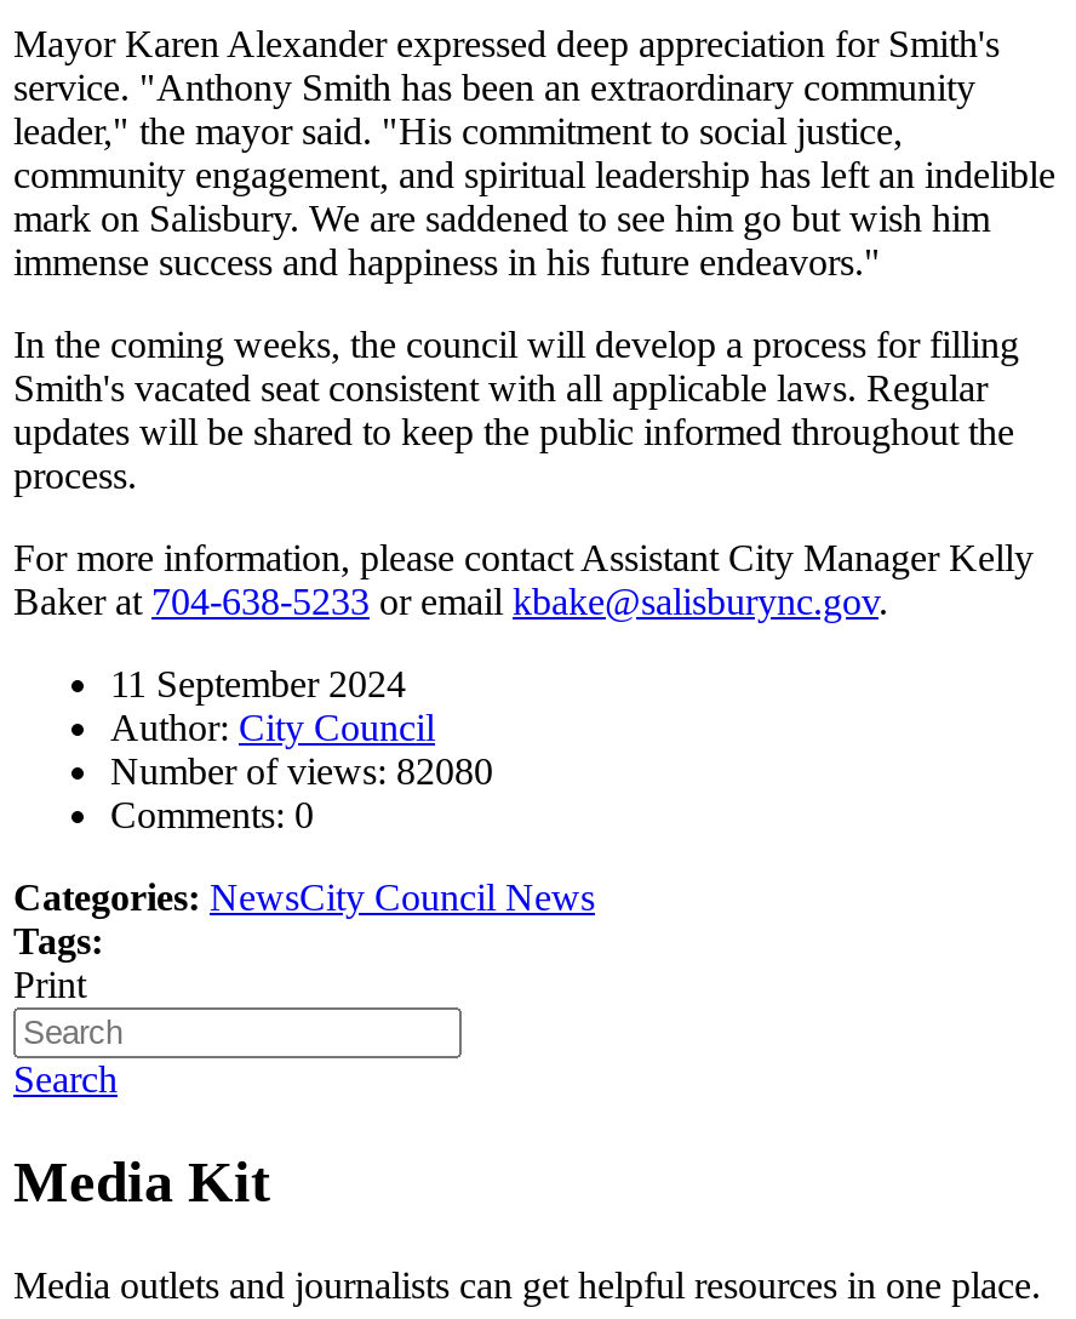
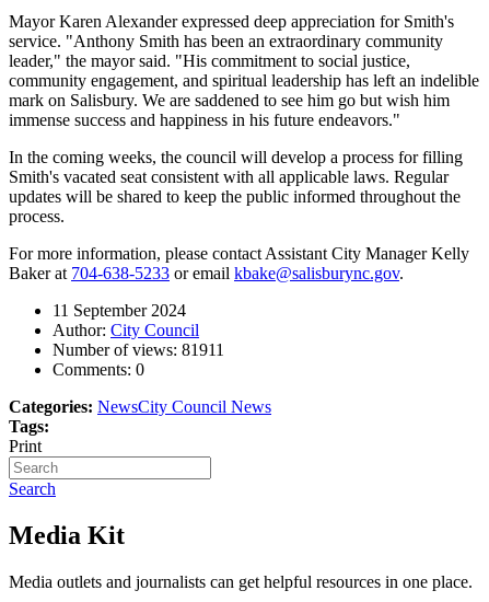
[110,751,493,792] Number of views: 82080 -> [53,341,224,359] Number of views: 81911

